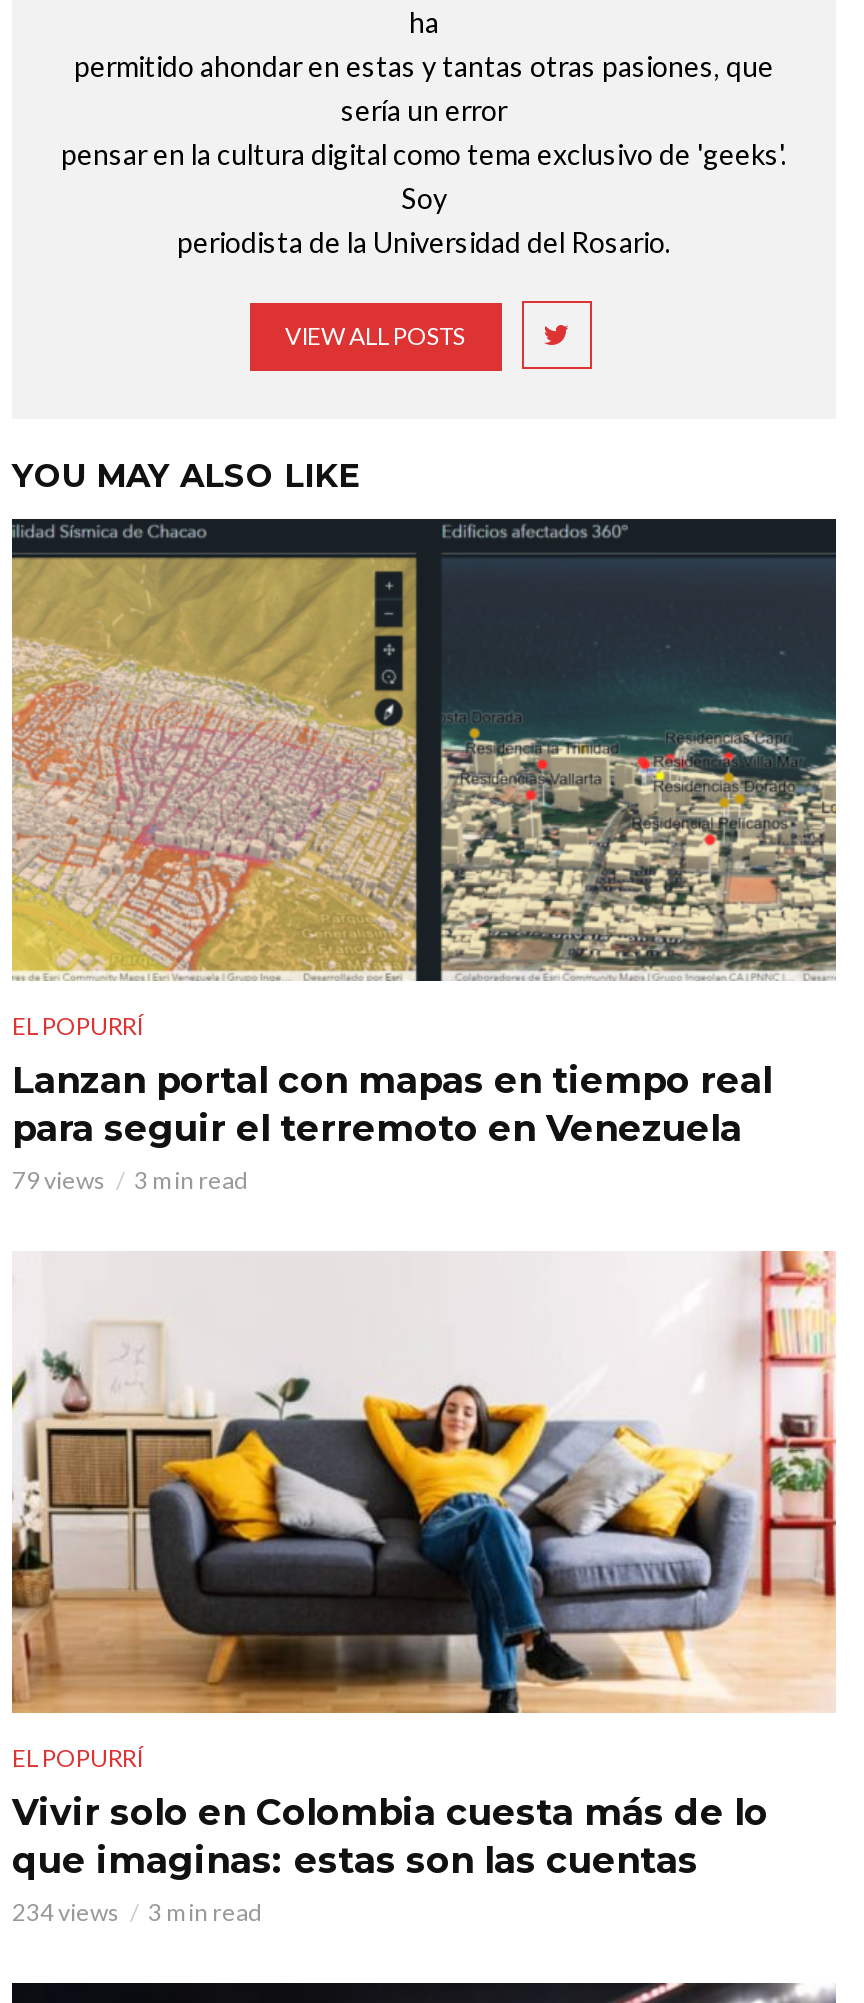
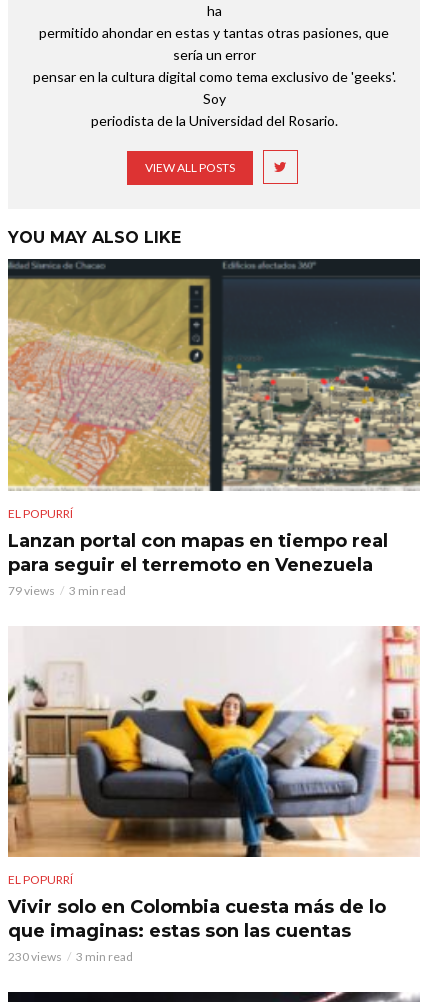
[12,1896,262,1926] 234 views 3 min read -> [8,949,133,964] 230 views 3 min read

